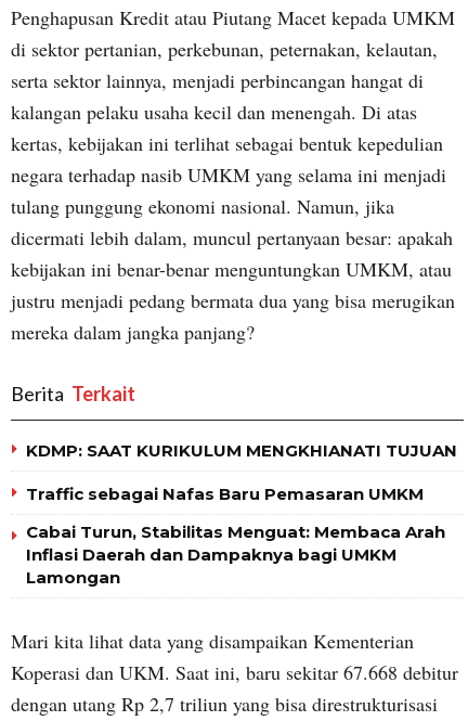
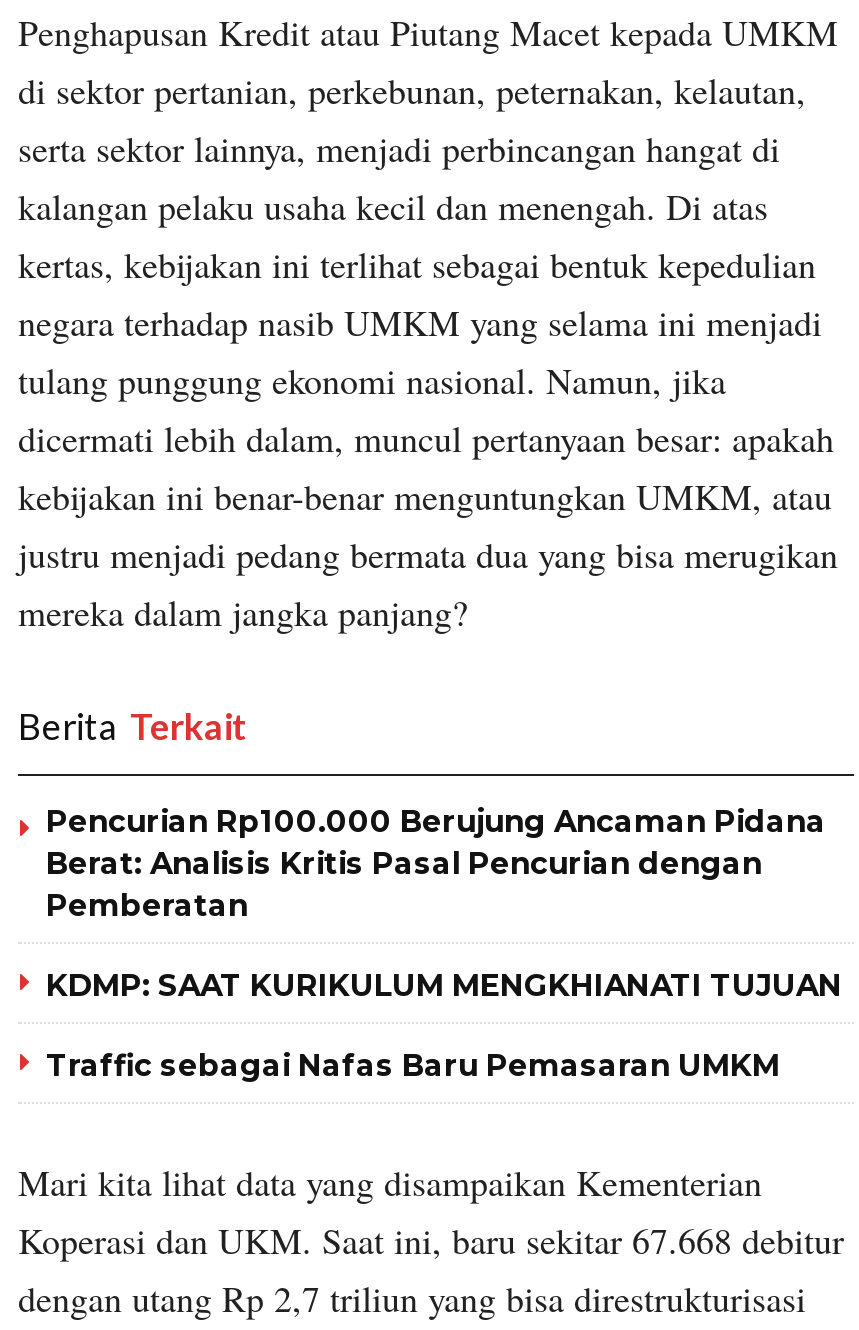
none -> [46,802,826,924] Pencurian Rp100.000 Berujung Ancaman Pidana | Berat: Analisis Kritis Pasal Pencurian dengan | Pemberatan
moved [26,440,457,504] -> [46,966,842,1084]: KDMP: SAAT KURIKULUM MENGKHIANATI TUJUAN | Traffic sebagai Nafas Baru Pemasaran UMKM
[26,521,445,587] Cabai Turun, Stabilitas Menguat: Membaca Arah | Inflasi Daerah dan Dampaknya bagi UMKM | Lamongan -> none

